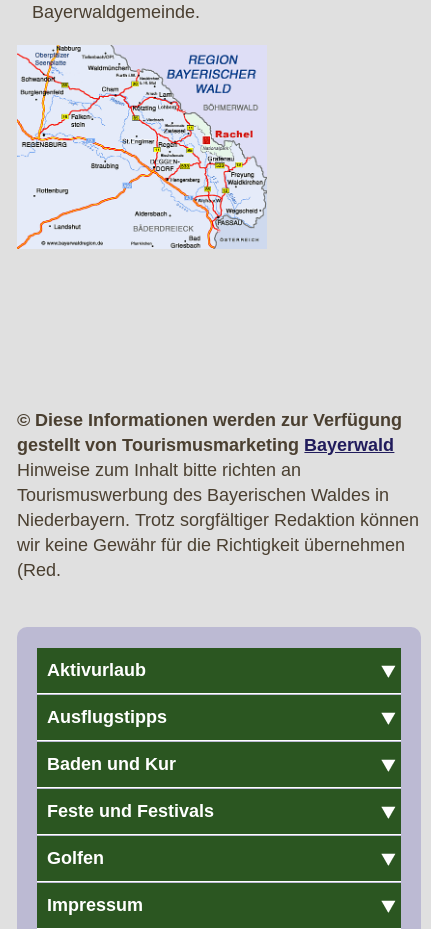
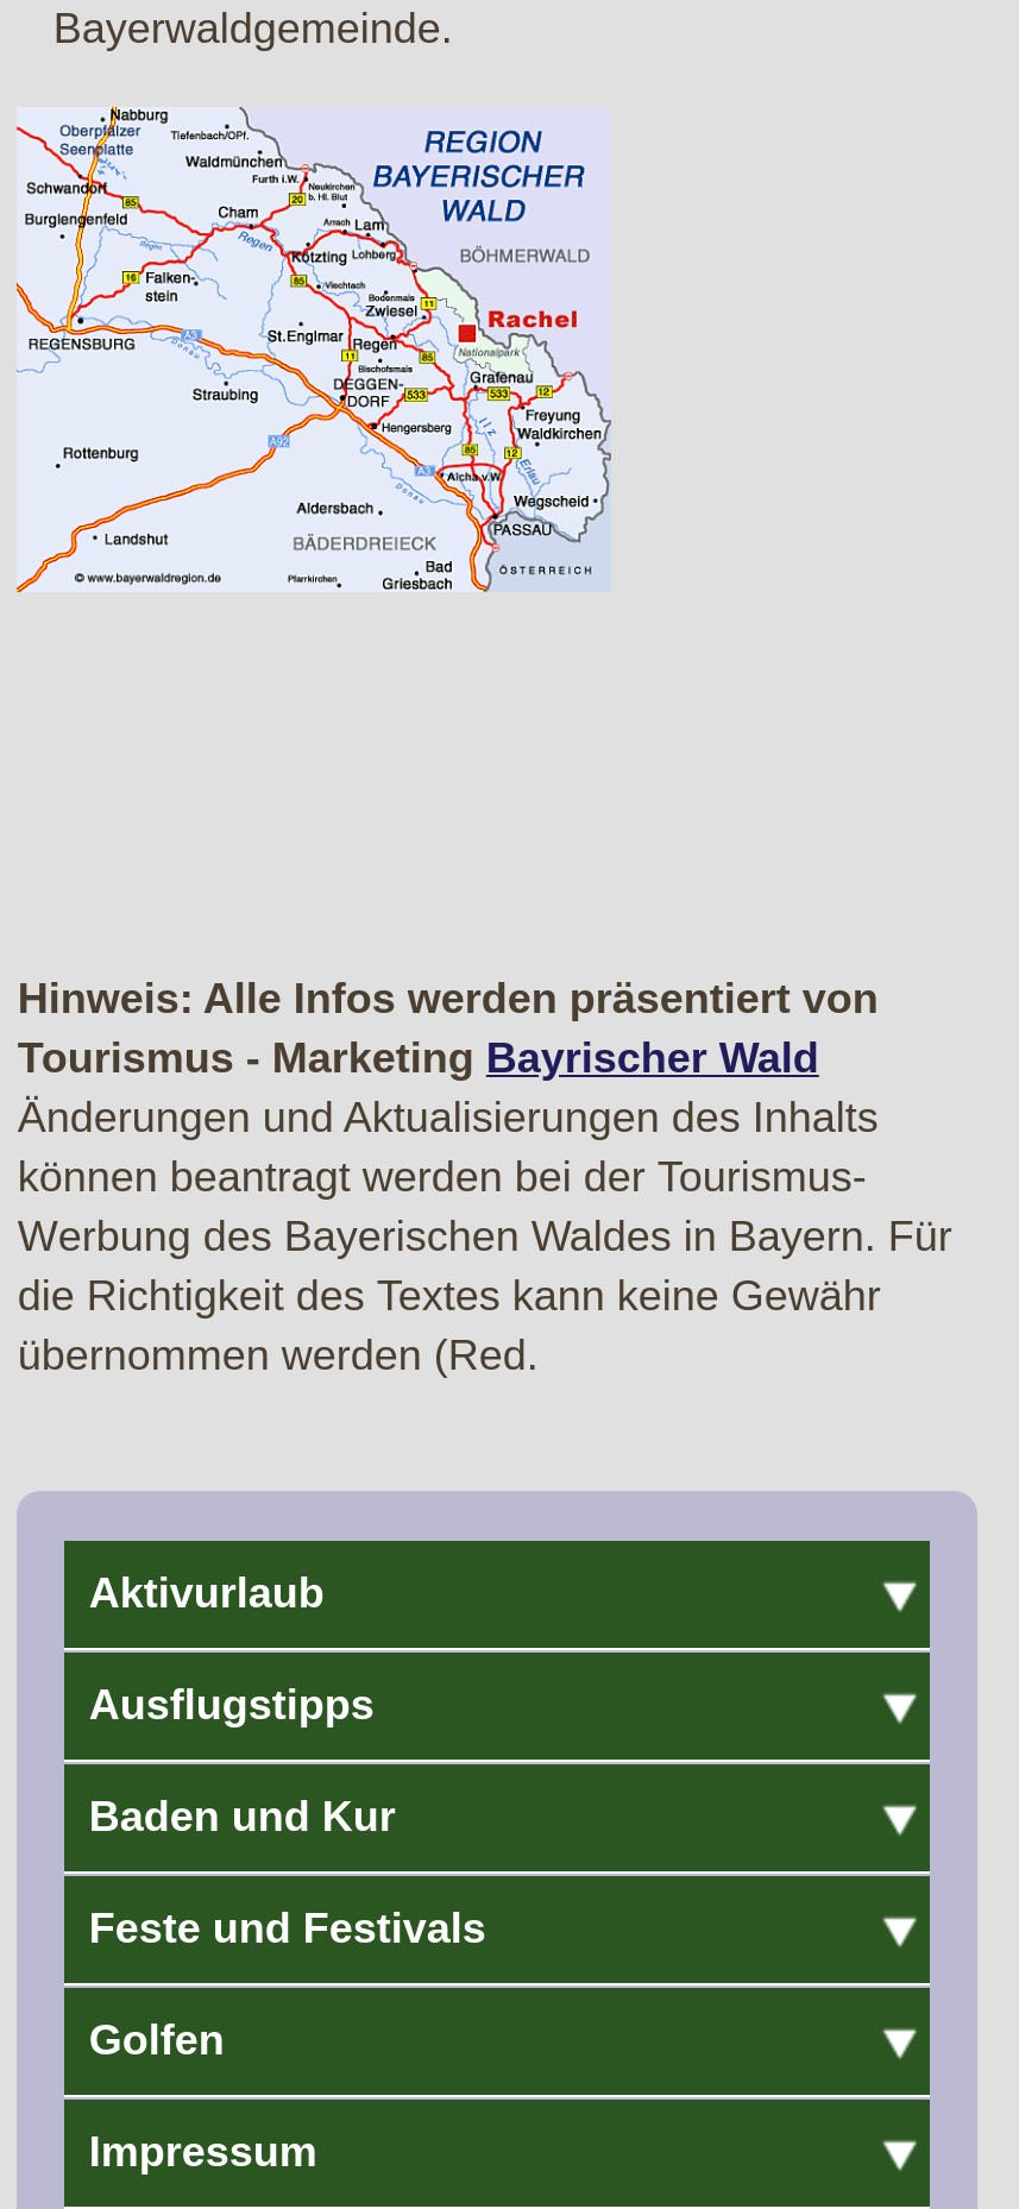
[17,410,419,580] © Diese Informationen werden zur Verfügung | gestellt von Tourismusmarketing Bayerwald | Hinweise zum Inhalt bitte richten an | Tourismuswerbung des Bayerischen Waldes in | Niederbayern. Trotz sorgfältiger Redaktion können | wir keine Gewähr für die Richtigkeit übernehmen | (Red. -> [18,976,952,1380] Hinweis: Alle Infos werden präsentiert von | Tourismus - Marketing Bayrischer Wald | Änderungen und Aktualisierungen des Inhalts | können beantragt werden bei der Tourismus- | Werbung des Bayerischen Waldes in Bayern. Für | die Richtigkeit des Textes kann keine Gewähr | übernommen werden (Red.

